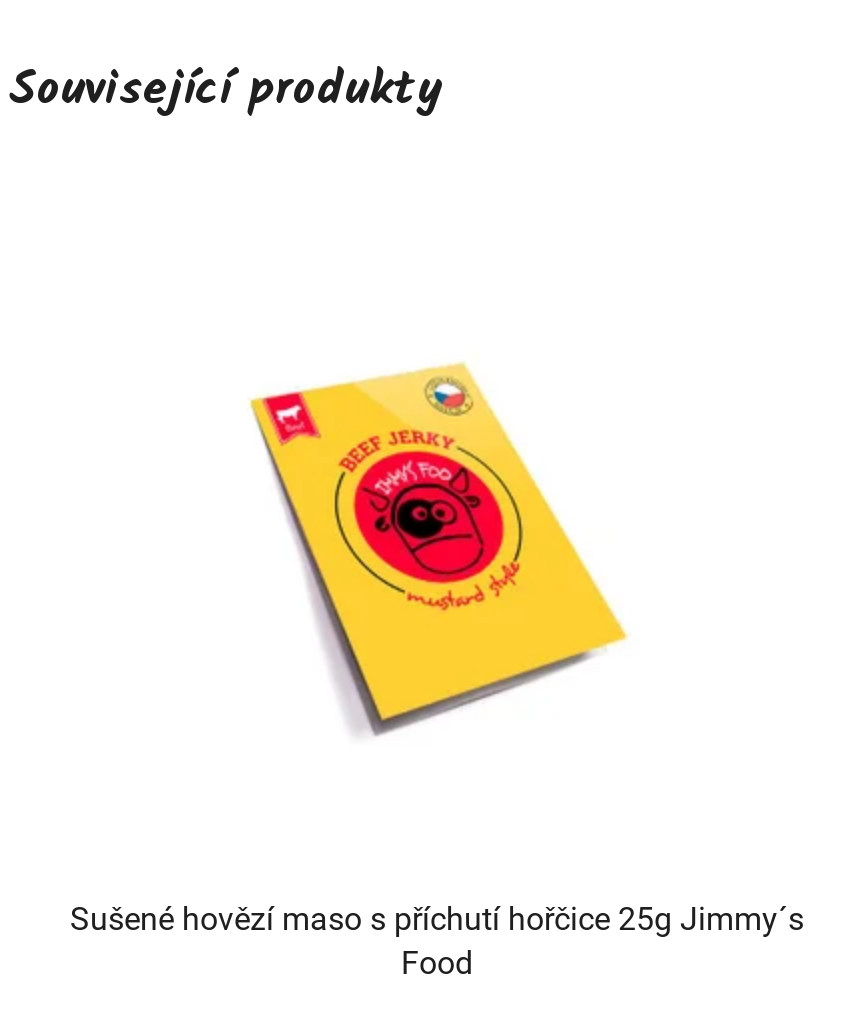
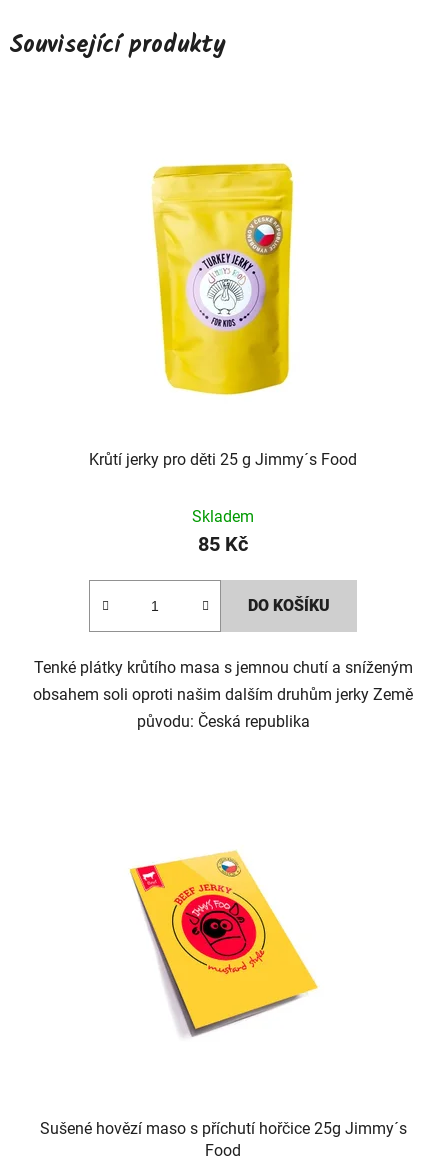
none -> [33,450,413,731] Krůtí jerky pro děti 25 g Jimmy´s Food | Skladem | 85 Kč | DO KOŠÍKU | Tenké plátky krůtího masa s jemnou chutí a sníženým | obsahem soli oproti našim dalším druhům jerky Země | původu: Česká republika
none -> [151,162,294,396] [image]

